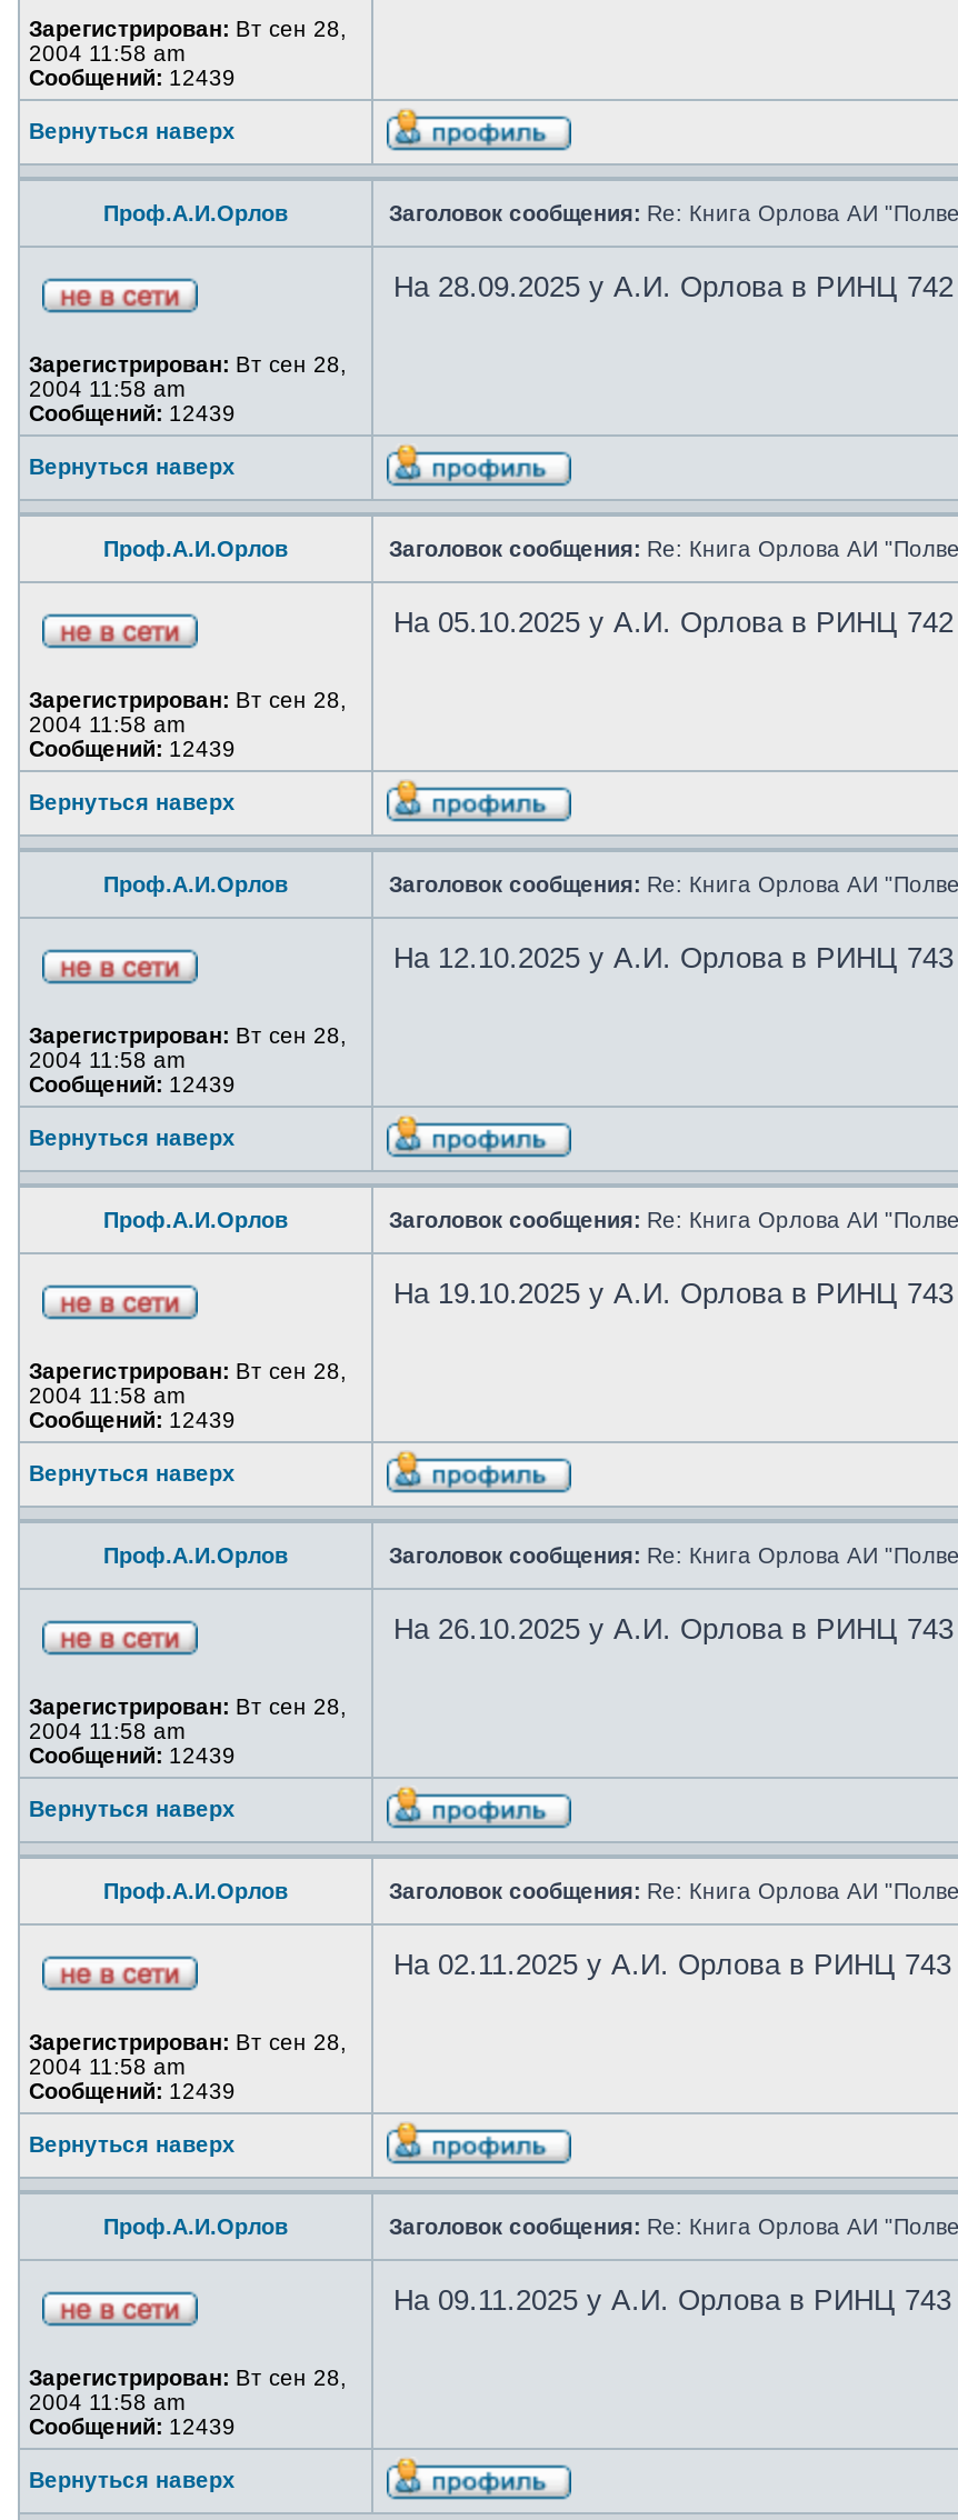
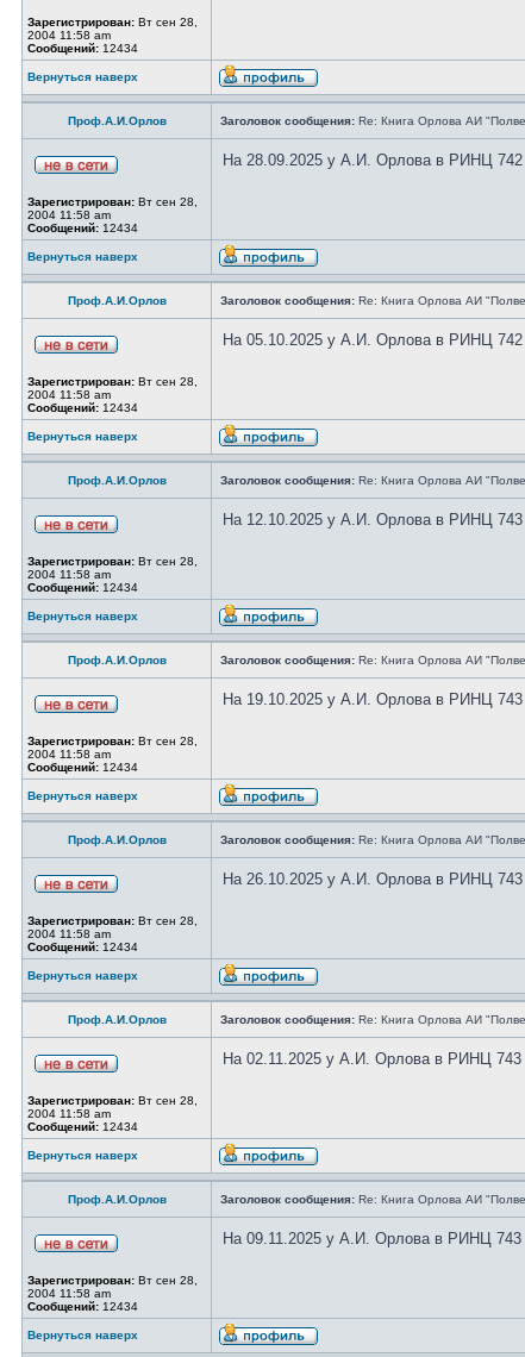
[29,66,236,90] Сообщений: 12439 -> [27,42,138,55] Сообщений: 12434
[29,401,236,426] Сообщений: 12439 -> [27,221,138,234] Сообщений: 12434
[29,737,236,761] Сообщений: 12439 -> [27,401,138,414] Сообщений: 12434
[29,1072,236,1097] Сообщений: 12439 -> [27,581,138,594] Сообщений: 12434
[29,1408,236,1432] Сообщений: 12439 -> [27,761,138,774] Сообщений: 12434
[29,1743,236,1768] Сообщений: 12439 -> [27,940,138,953] Сообщений: 12434
[29,2079,236,2103] Сообщений: 12439 -> [27,1120,138,1133] Сообщений: 12434
[29,2414,236,2439] Сообщений: 12439 -> [27,1300,138,1313] Сообщений: 12434

